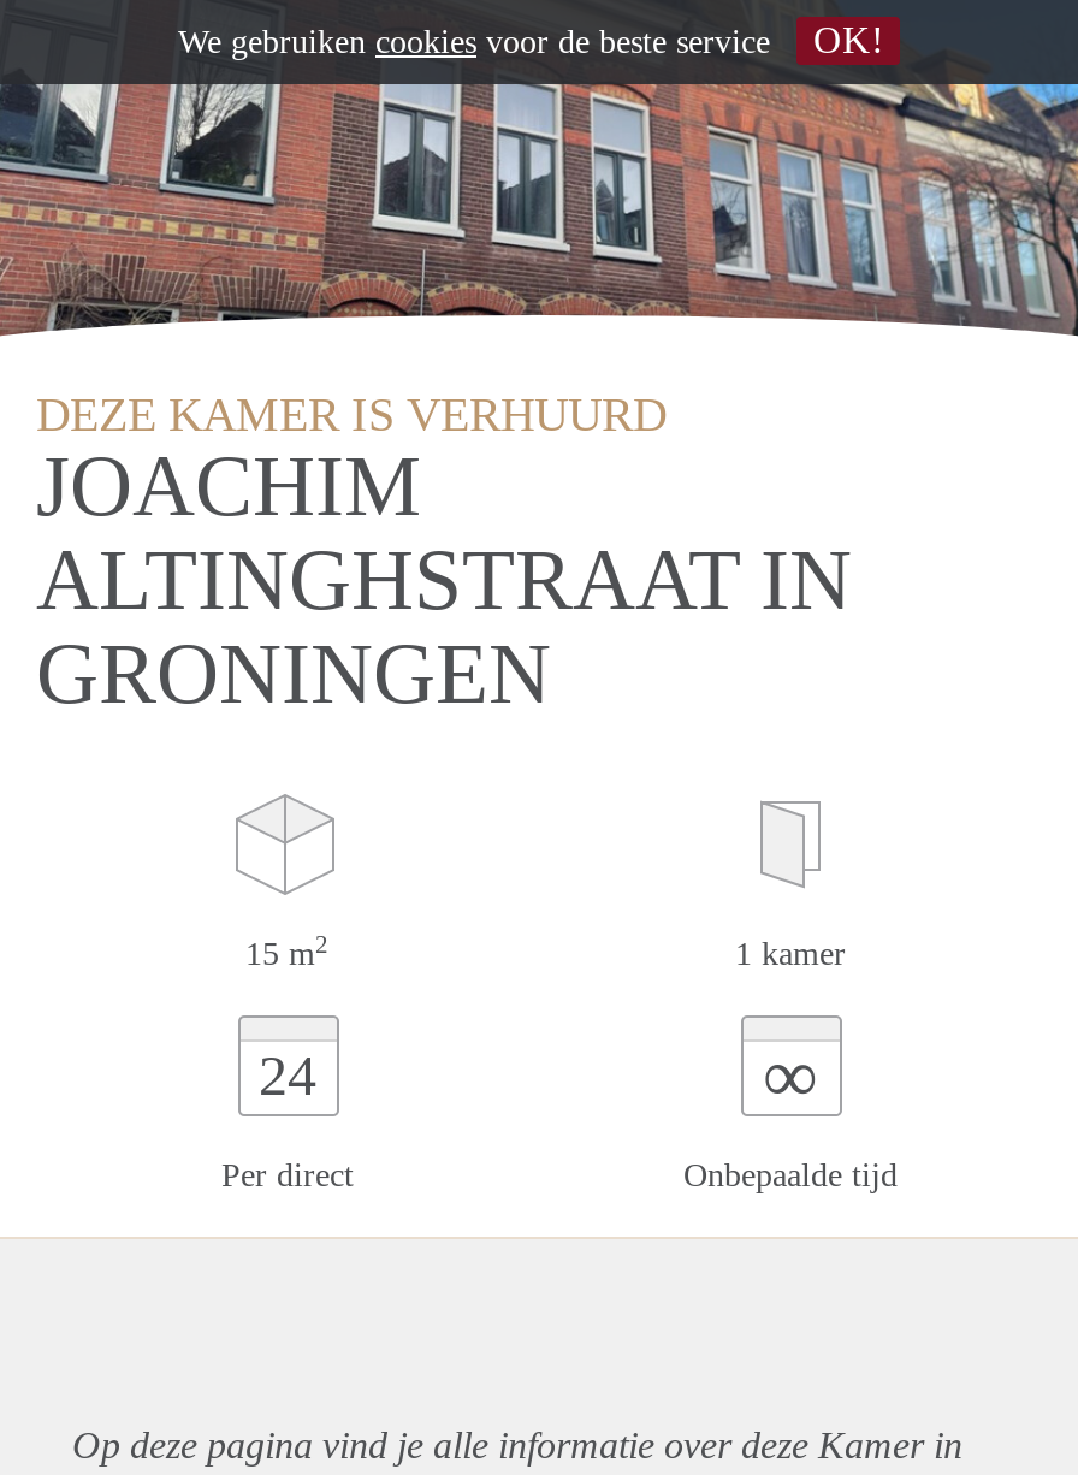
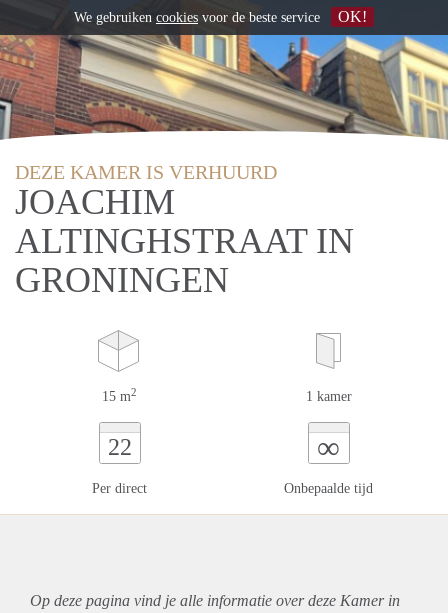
[7,82,1071,337] [image] -> [3,34,445,140] [image]
[259,1045,316,1108] 24 -> [107,434,131,460] 22

